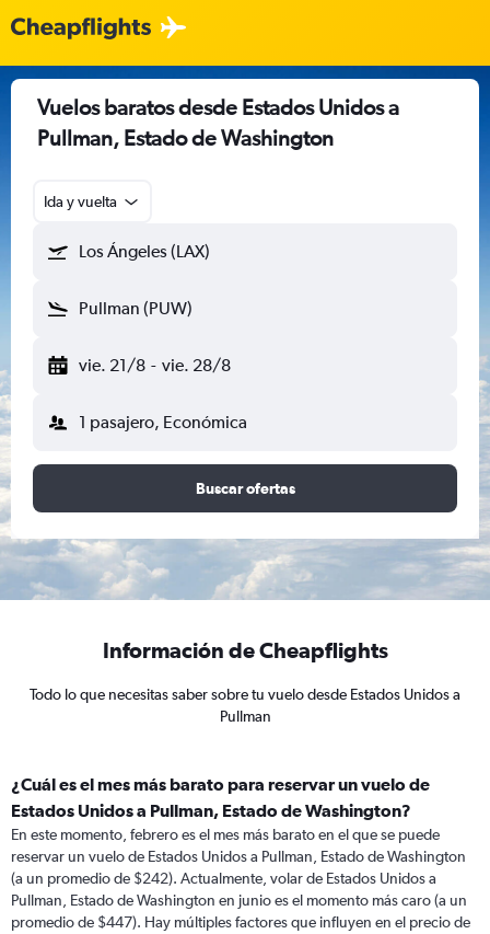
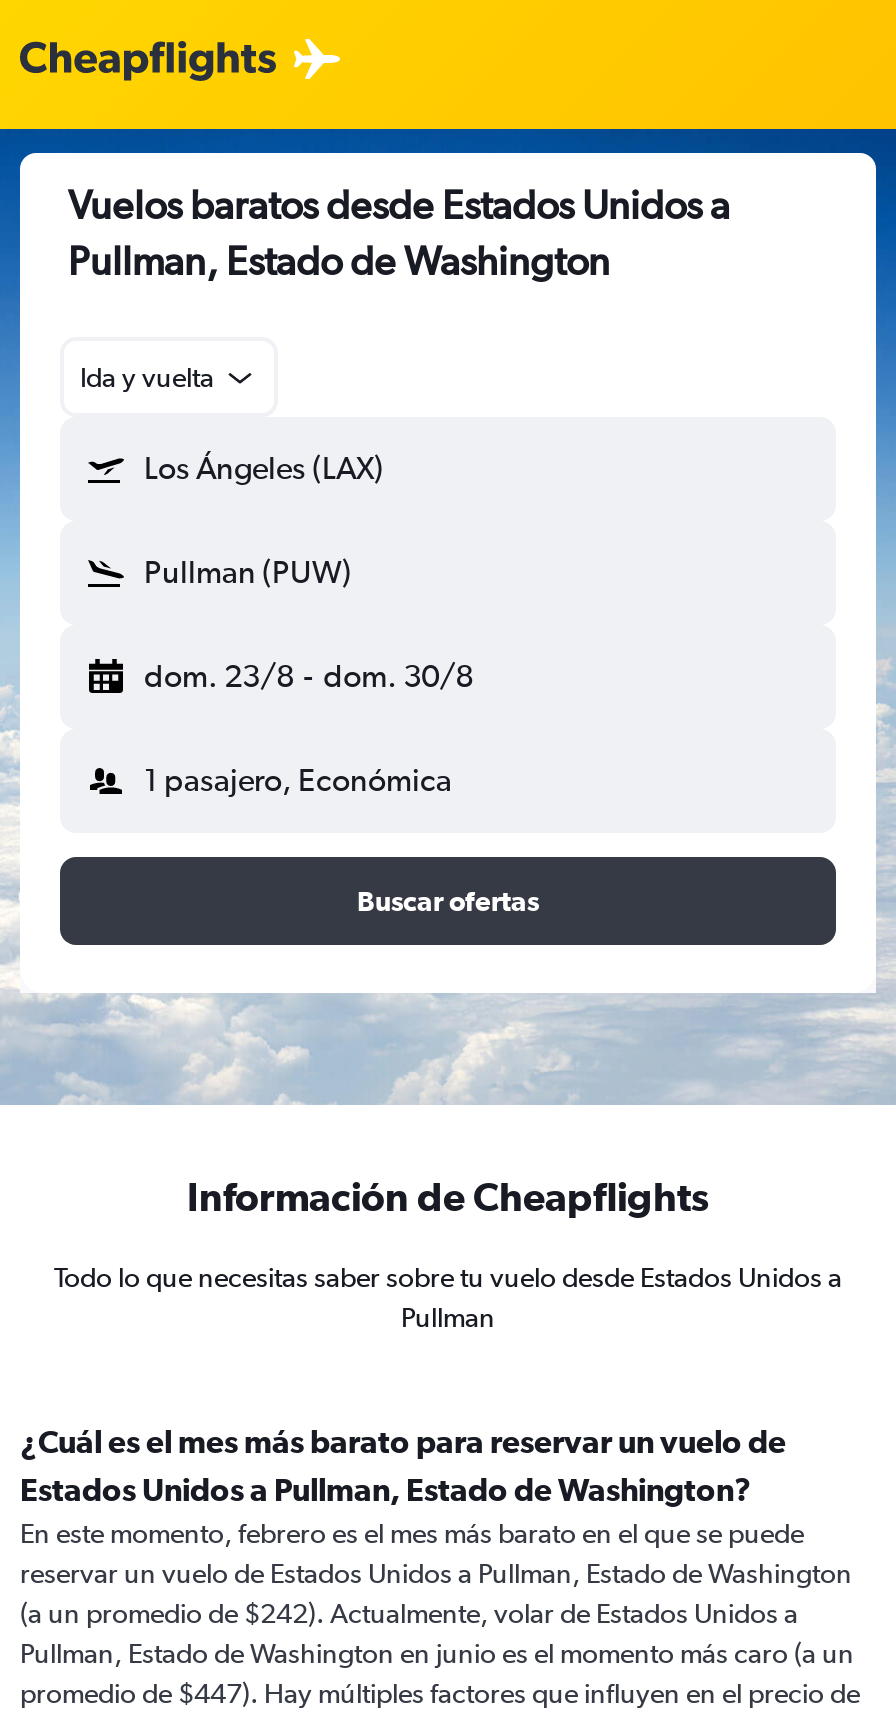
[79,355,230,376] vie. 21/8 - vie. 28/8 -> [144,657,473,695] dom. 23/8 - dom. 30/8

